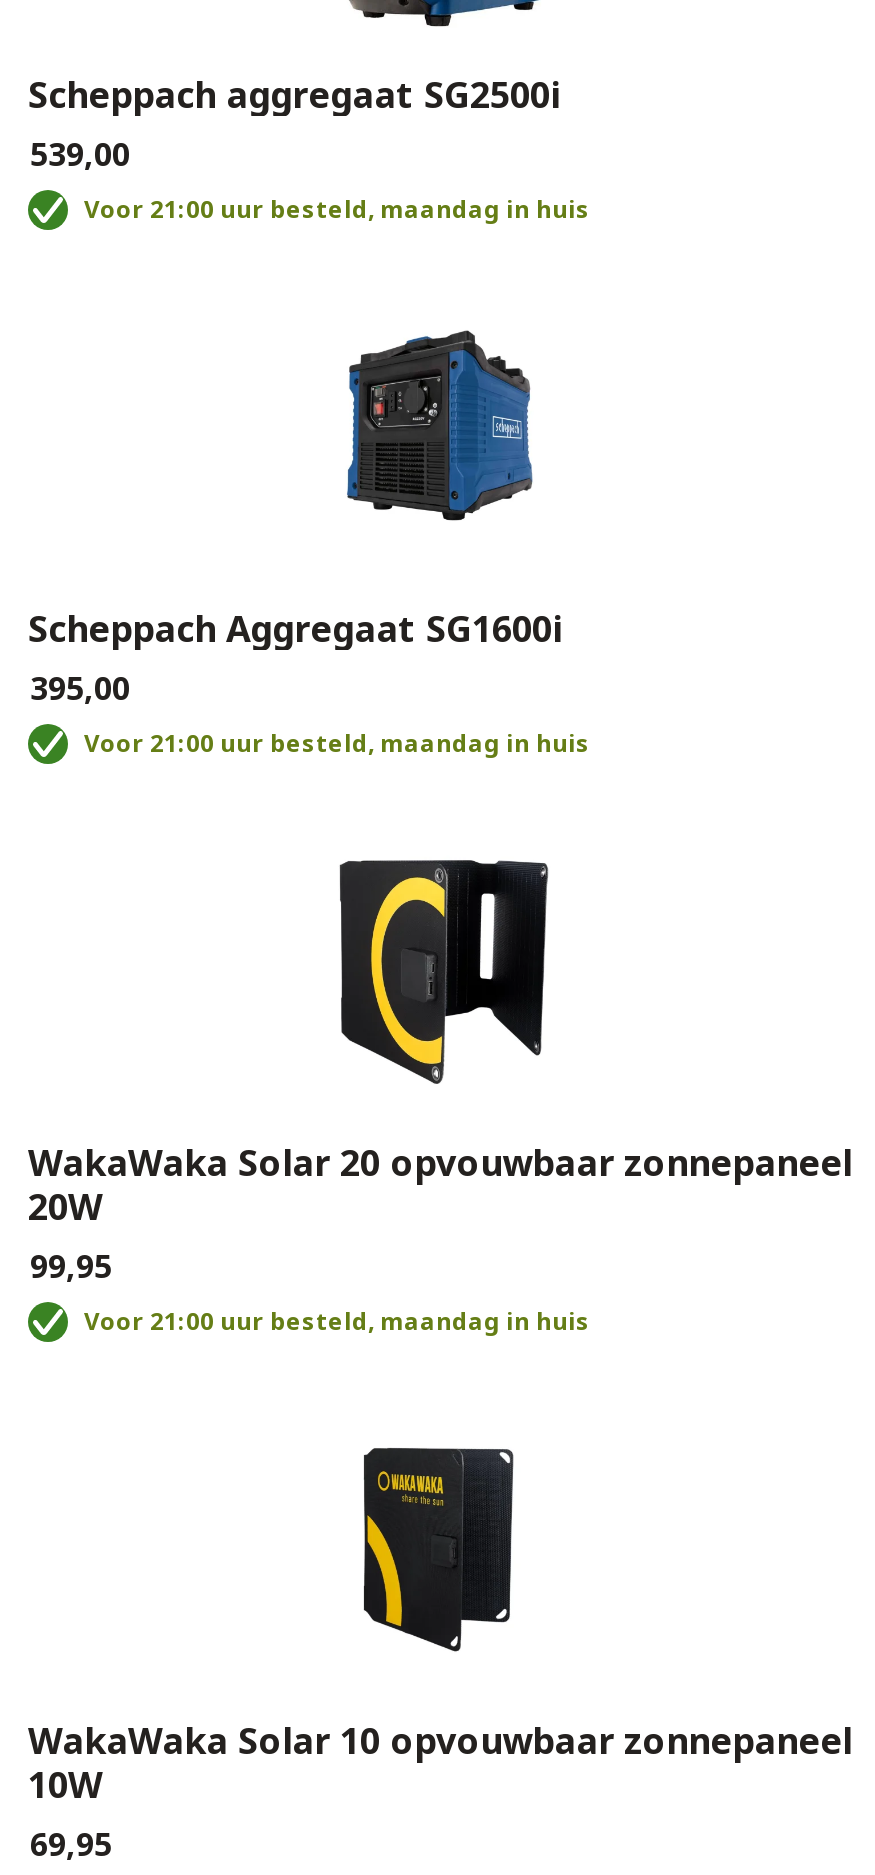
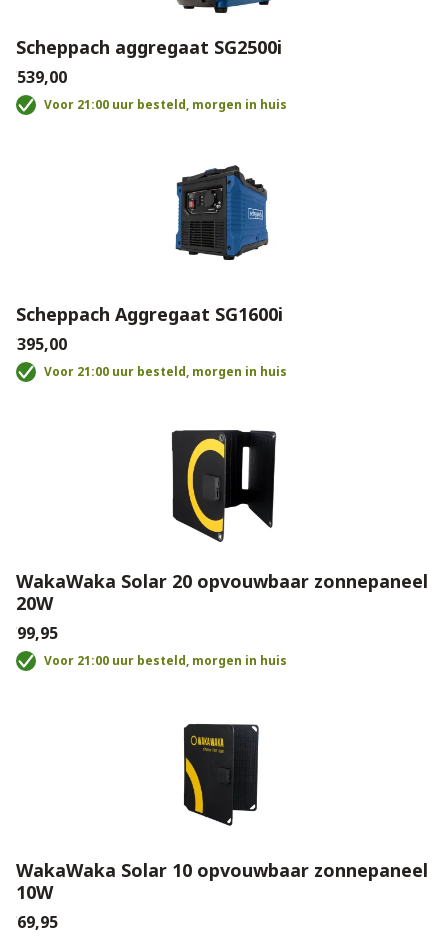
[84,192,590,226] Voor 21:00 uur besteld, maandag in huis -> [44,96,287,113] Voor 21:00 uur besteld, morgen in huis
[84,726,590,760] Voor 21:00 uur besteld, maandag in huis -> [44,363,287,380] Voor 21:00 uur besteld, morgen in huis
[84,1304,590,1338] Voor 21:00 uur besteld, maandag in huis -> [44,652,287,669] Voor 21:00 uur besteld, morgen in huis

